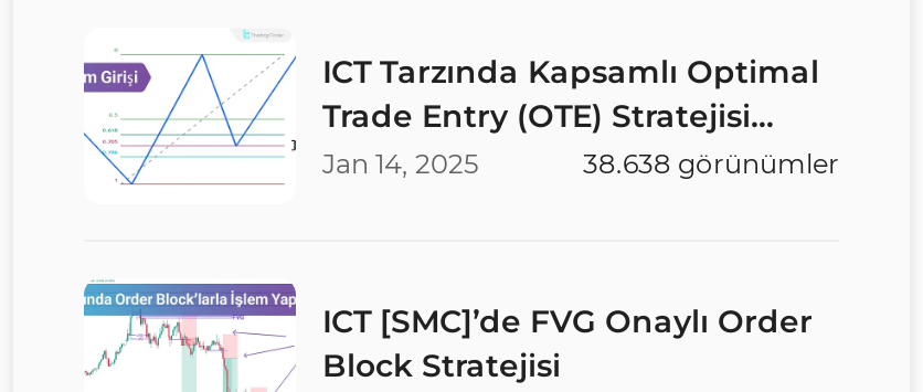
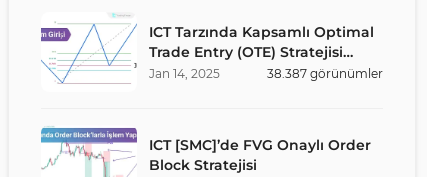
[583,147,839,180] 38.638 görünümler -> [267,66,383,81] 38.387 görünümler

